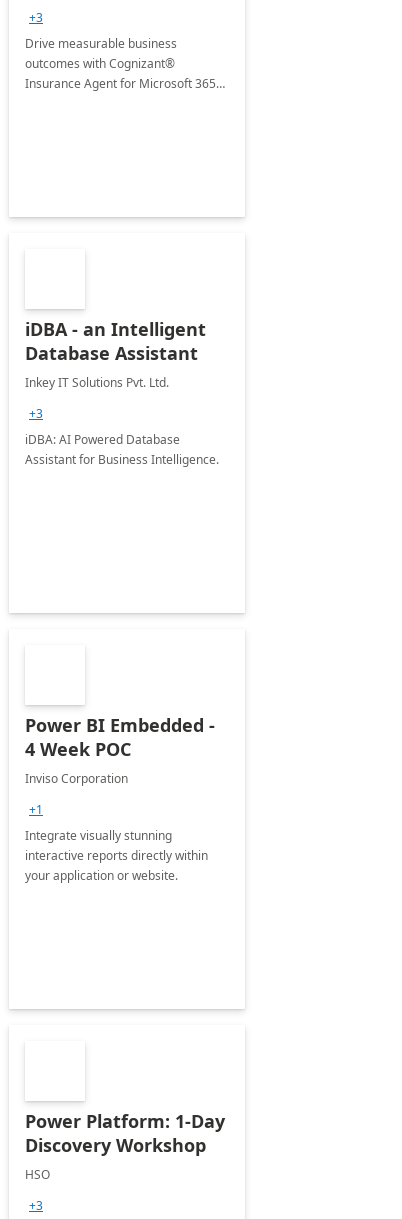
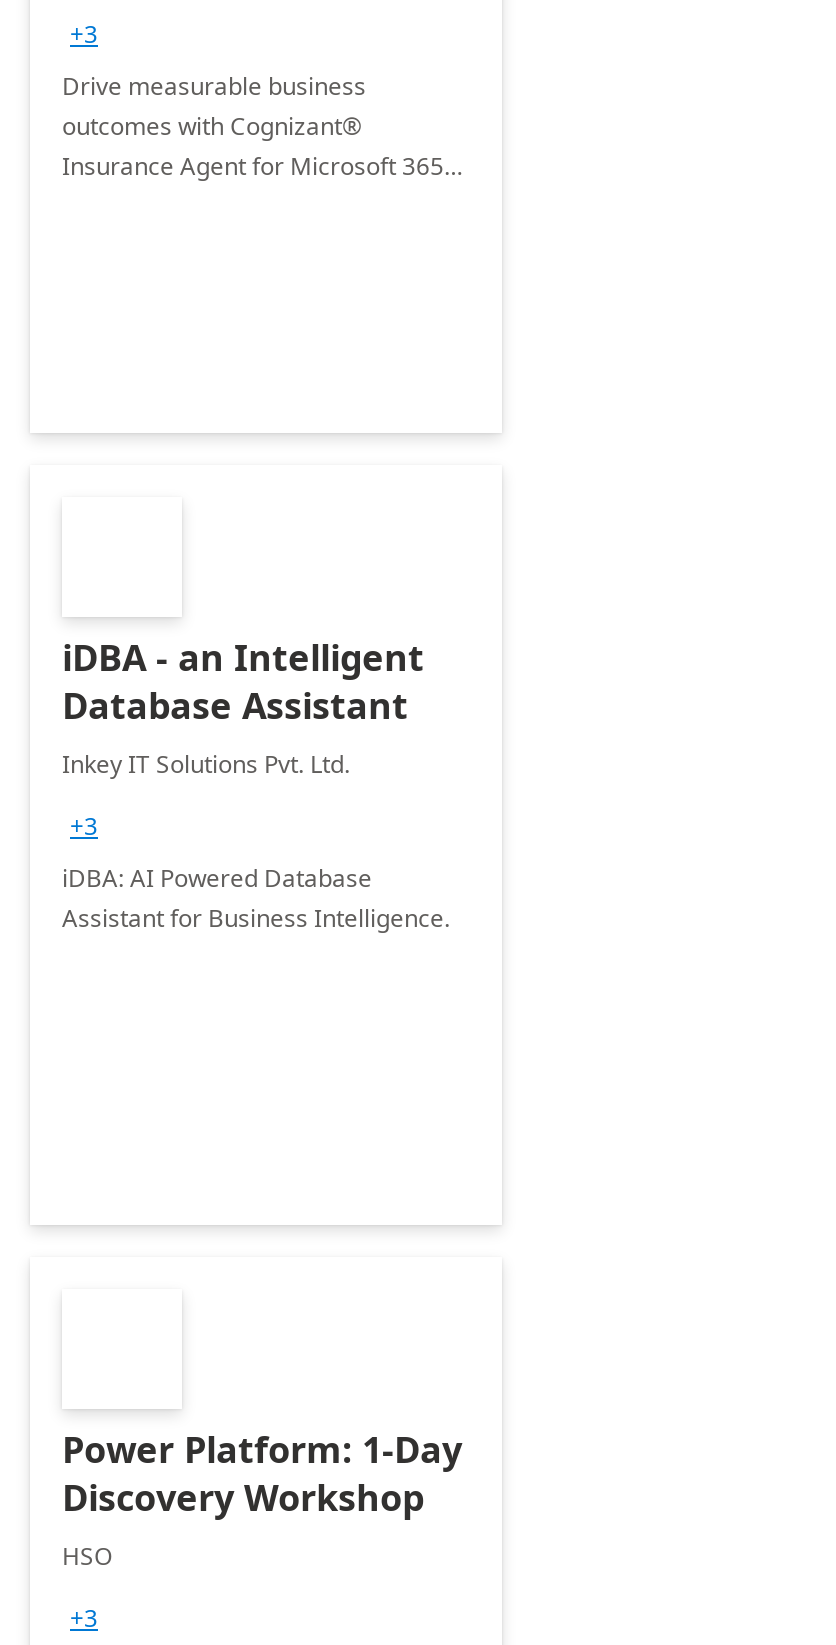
[25,713,215,884] Power BI Embedded - | 4 Week POC | Inviso Corporation | +1 | Integrate visually stunning | interactive reports directly within | your application or website. -> none

